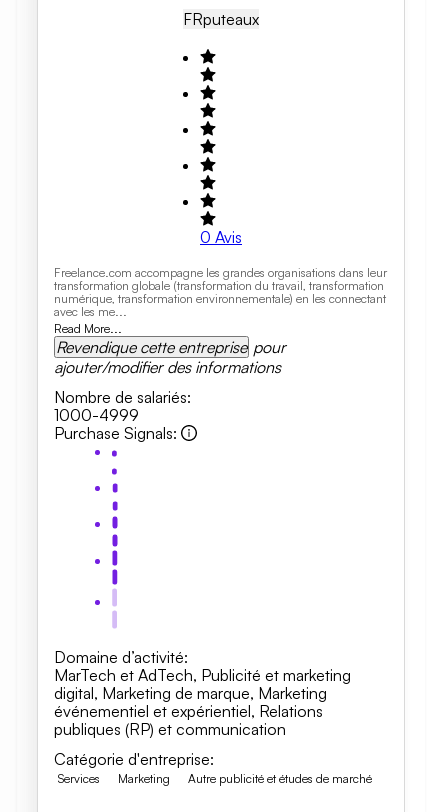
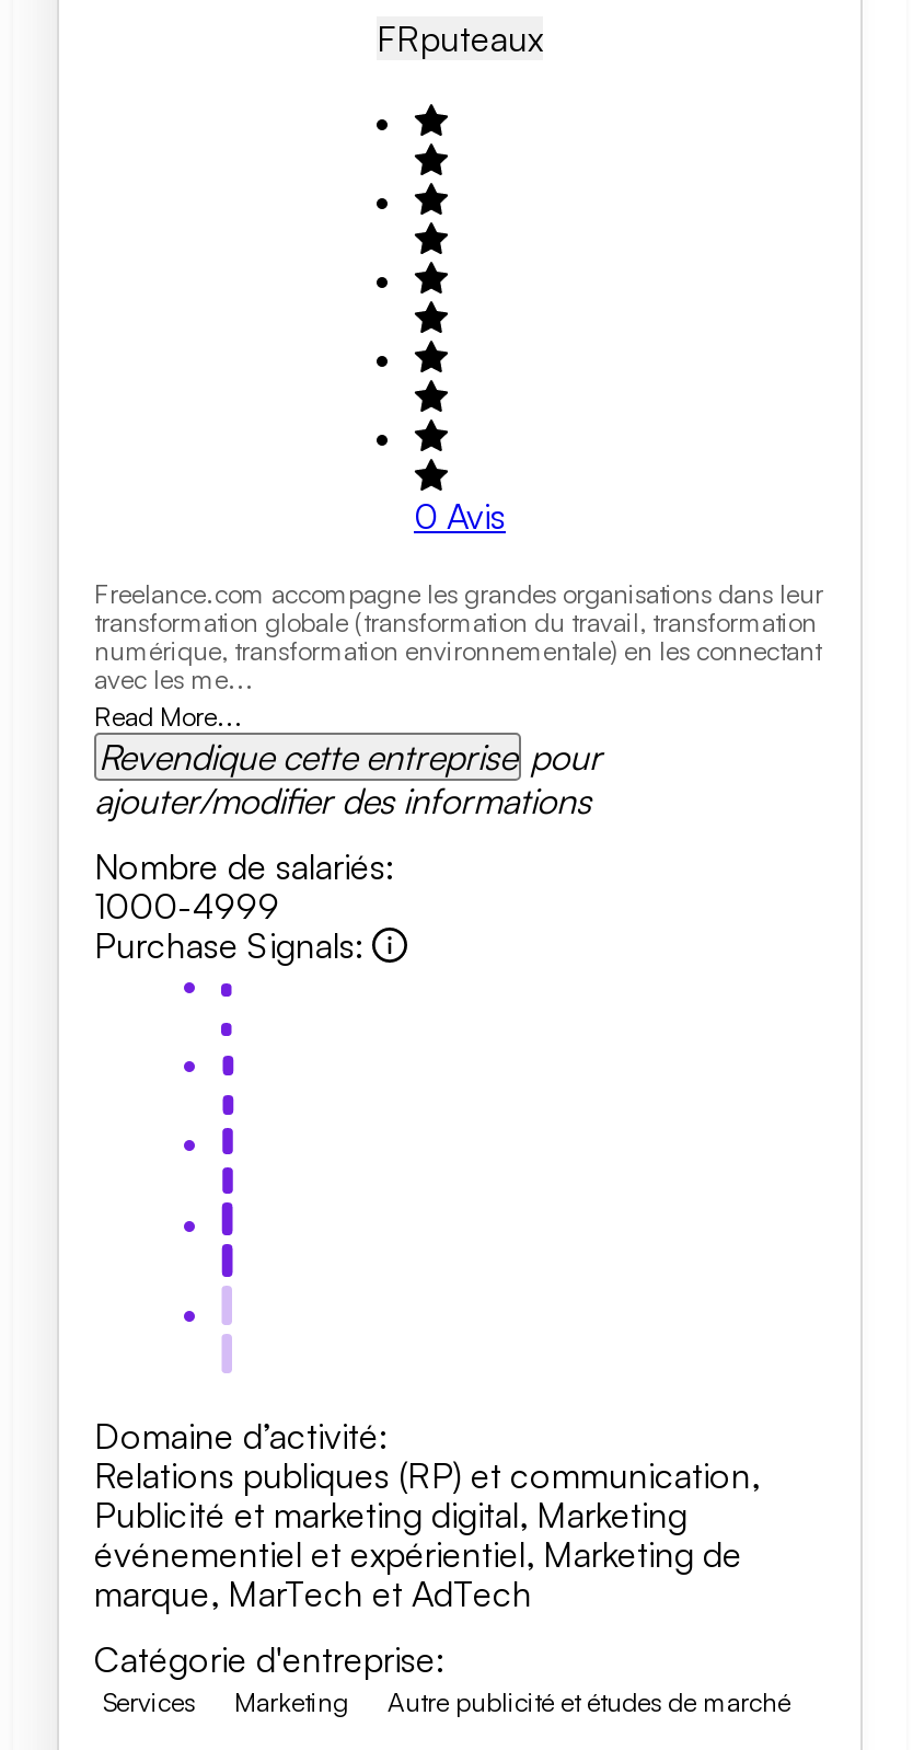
[54,665,351,739] MarTech et AdTech, Publicité et marketing | digital, Marketing de marque, Marketing | événementiel et expérientiel, Relations | publiques (RP) et communication -> [94,1453,760,1615] Relations publiques (RP) et communication, | Publicité et marketing digital, Marketing | événementiel et expérientiel, Marketing de | marque, MarTech et AdTech

